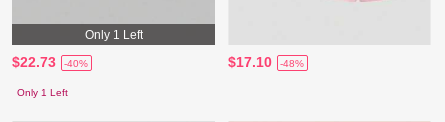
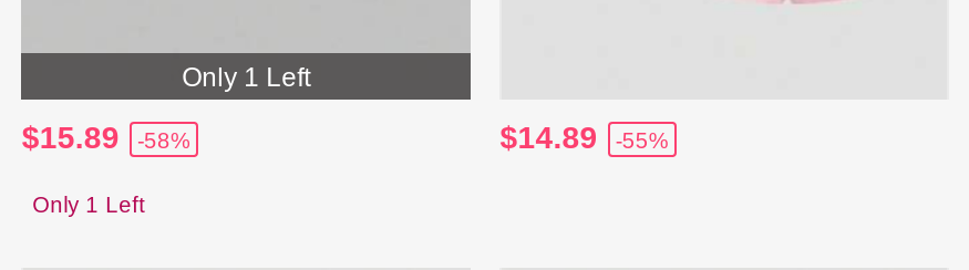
[12,54,56,70] $22.73 -> [22,120,119,156] $15.89
[64,58,88,69] -40% -> [137,127,190,152] -58%
[228,54,272,70] $17.10 -> [500,120,597,156] $14.89
[280,58,304,69] -48% -> [616,127,669,152] -55%

